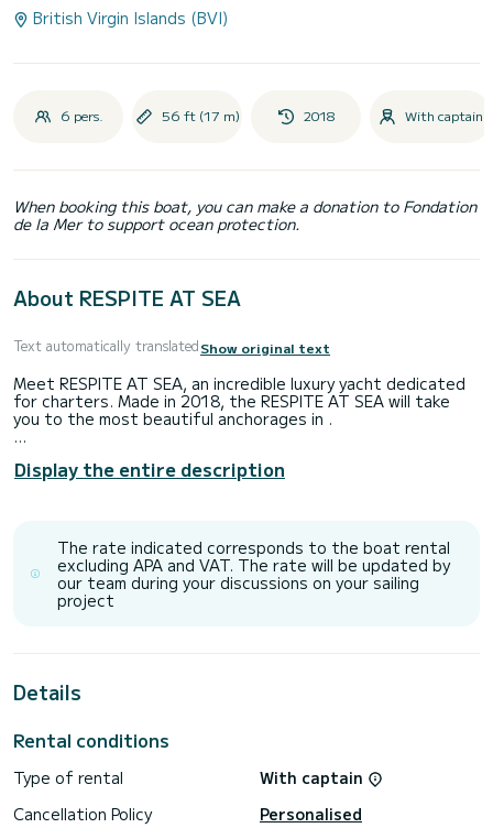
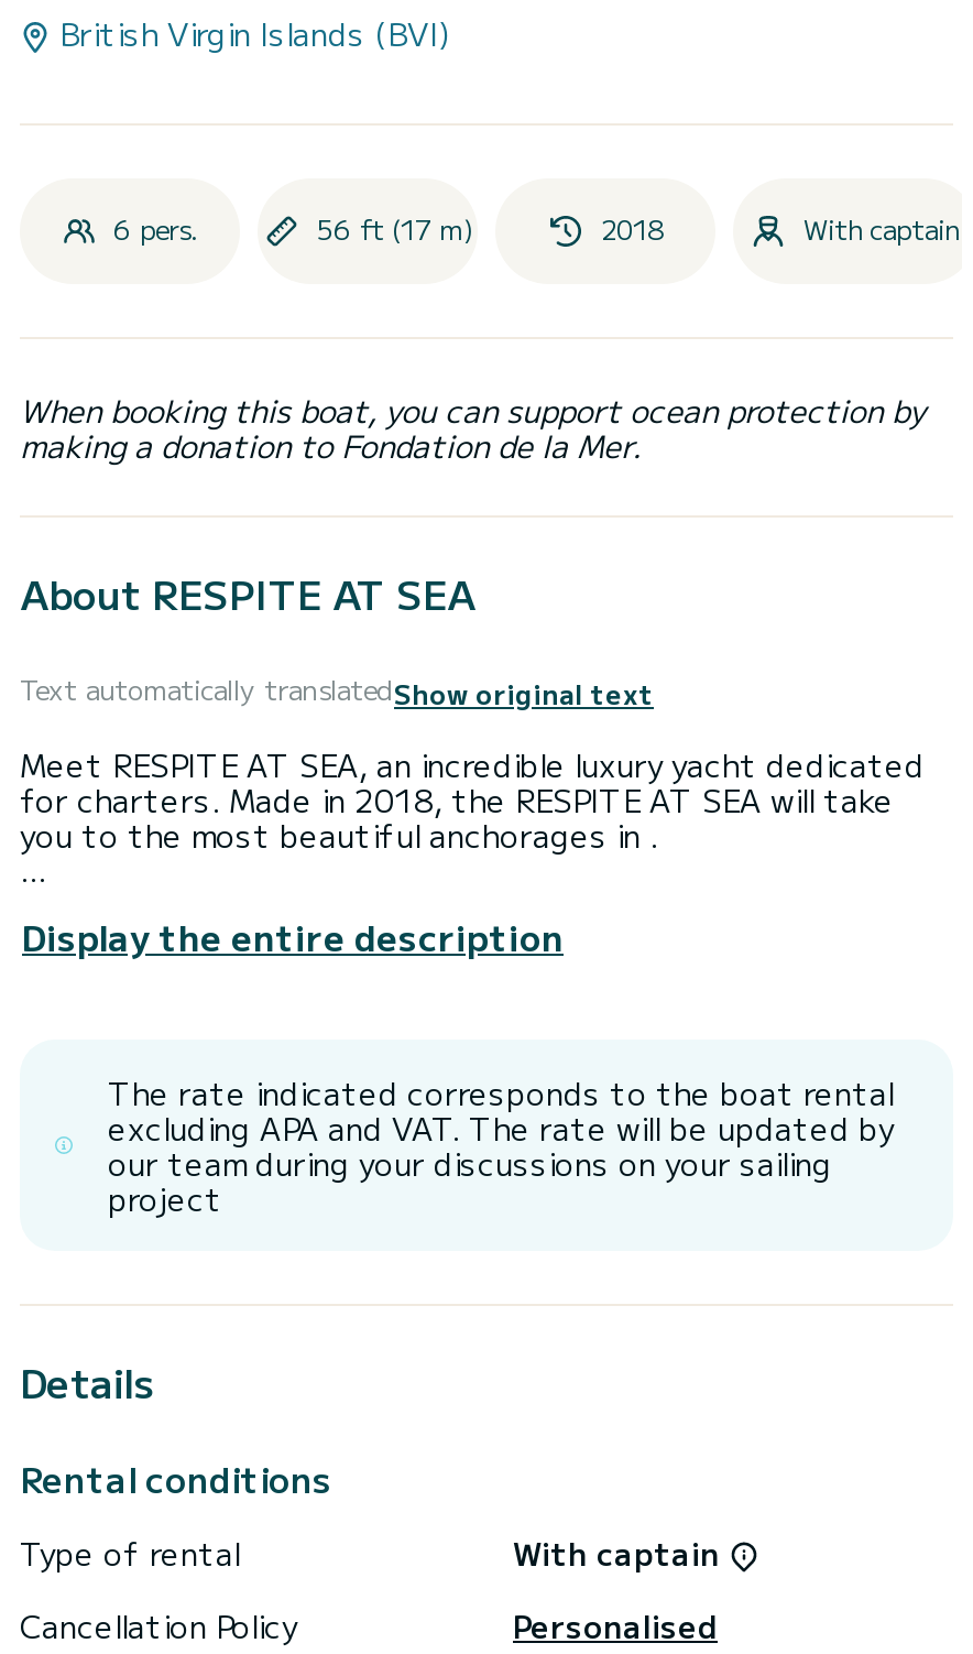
[13,195,476,235] When booking this boat, you can make a donation to Fondation | de la Mer to support ocean protection. -> [20,389,925,468] When booking this boat, you can support ocean protection by | making a donation to Fondation de la Mer.

